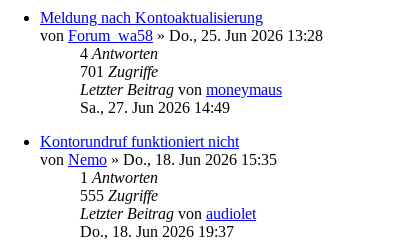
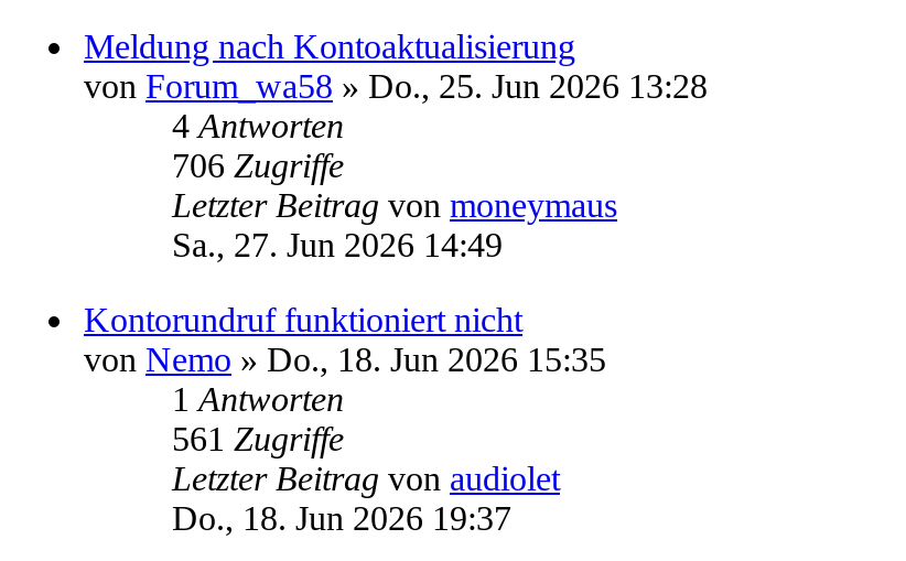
[80,63,158,80] 701 Zugriffe -> [172,146,344,184] 706 Zugriffe
[80,187,158,204] 555 Zugriffe -> [172,420,344,457] 561 Zugriffe

